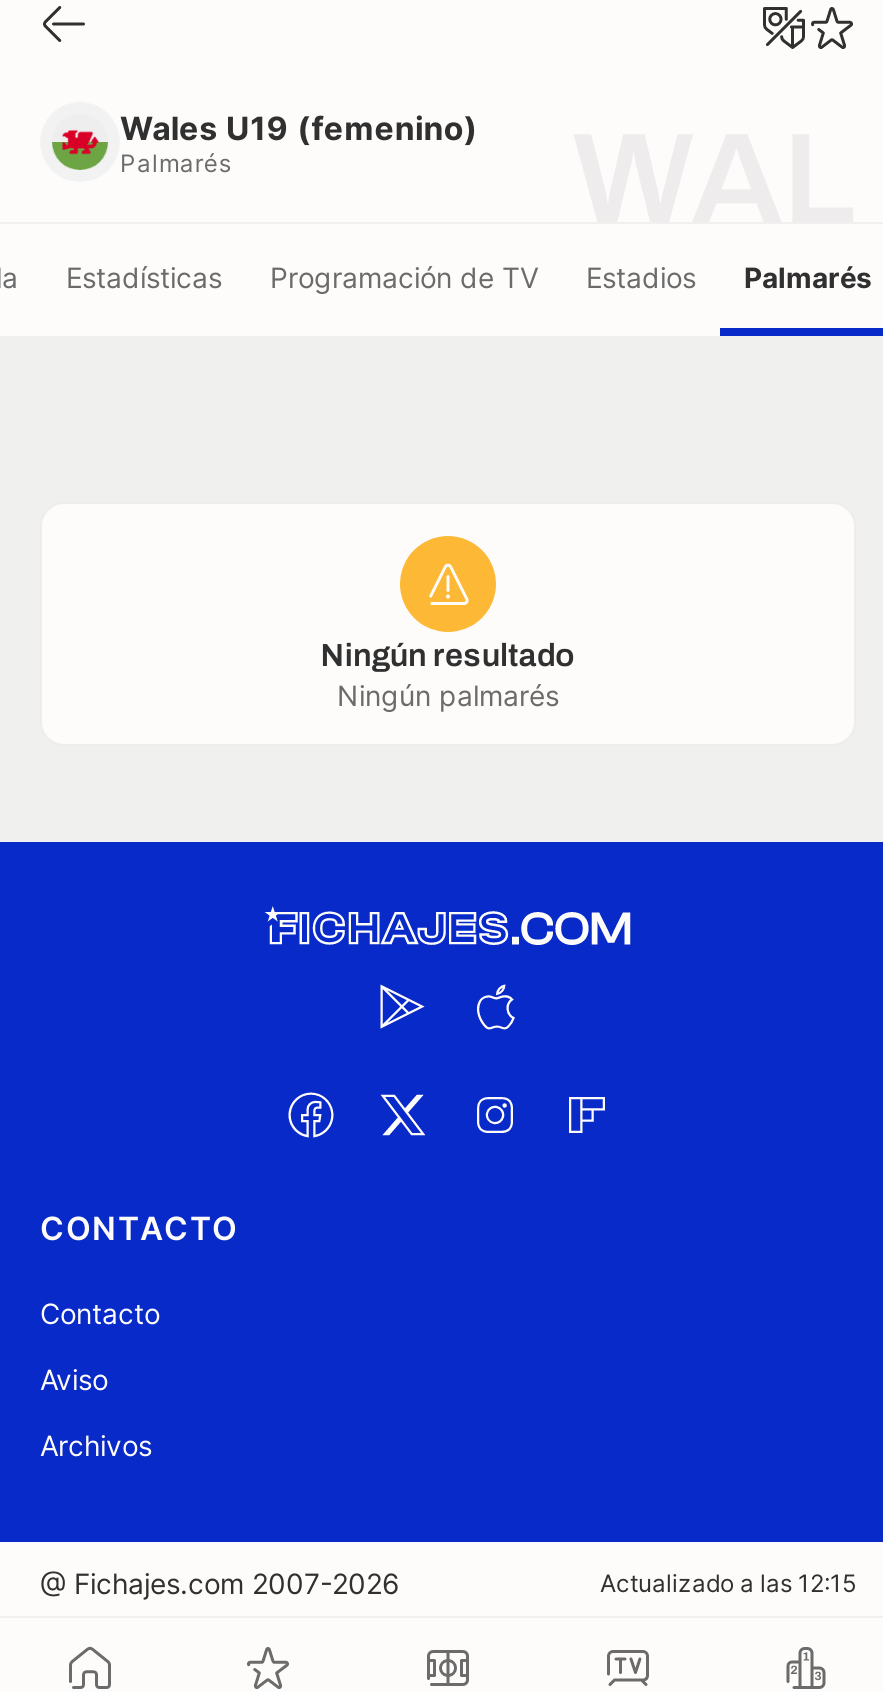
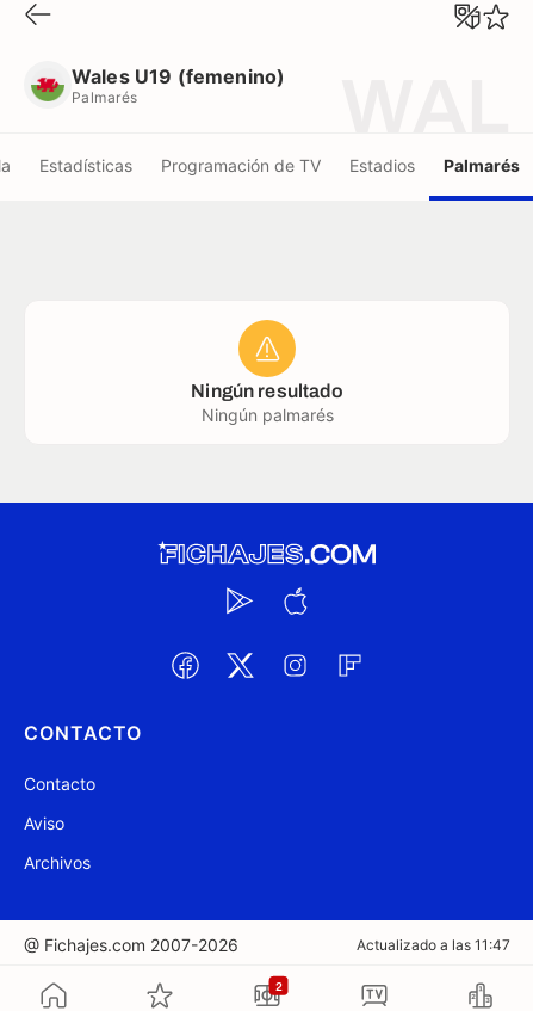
[600,1568,856,1598] Actualizado a las 12:15 -> [357,936,510,954] Actualizado a las 11:47
none -> [275,979,282,992] 2

